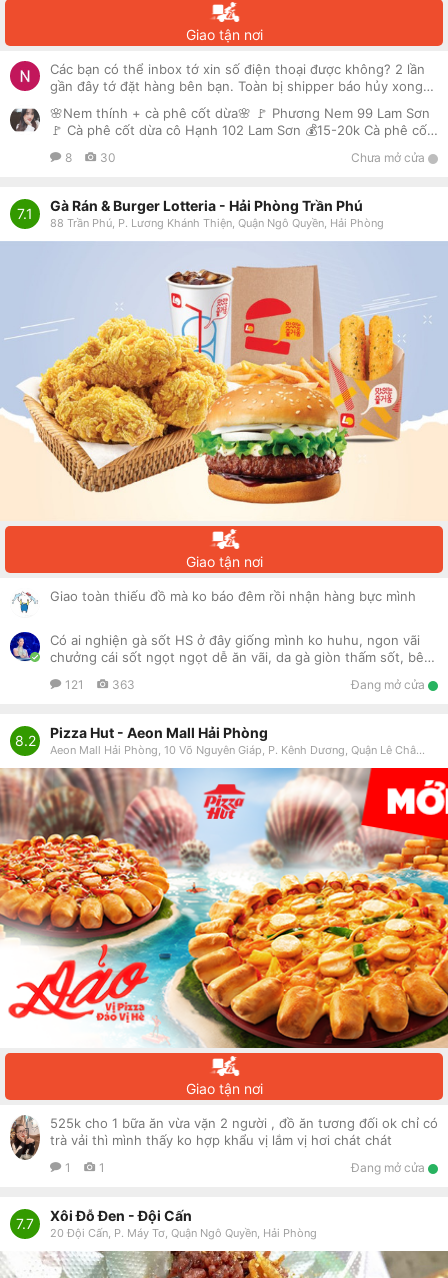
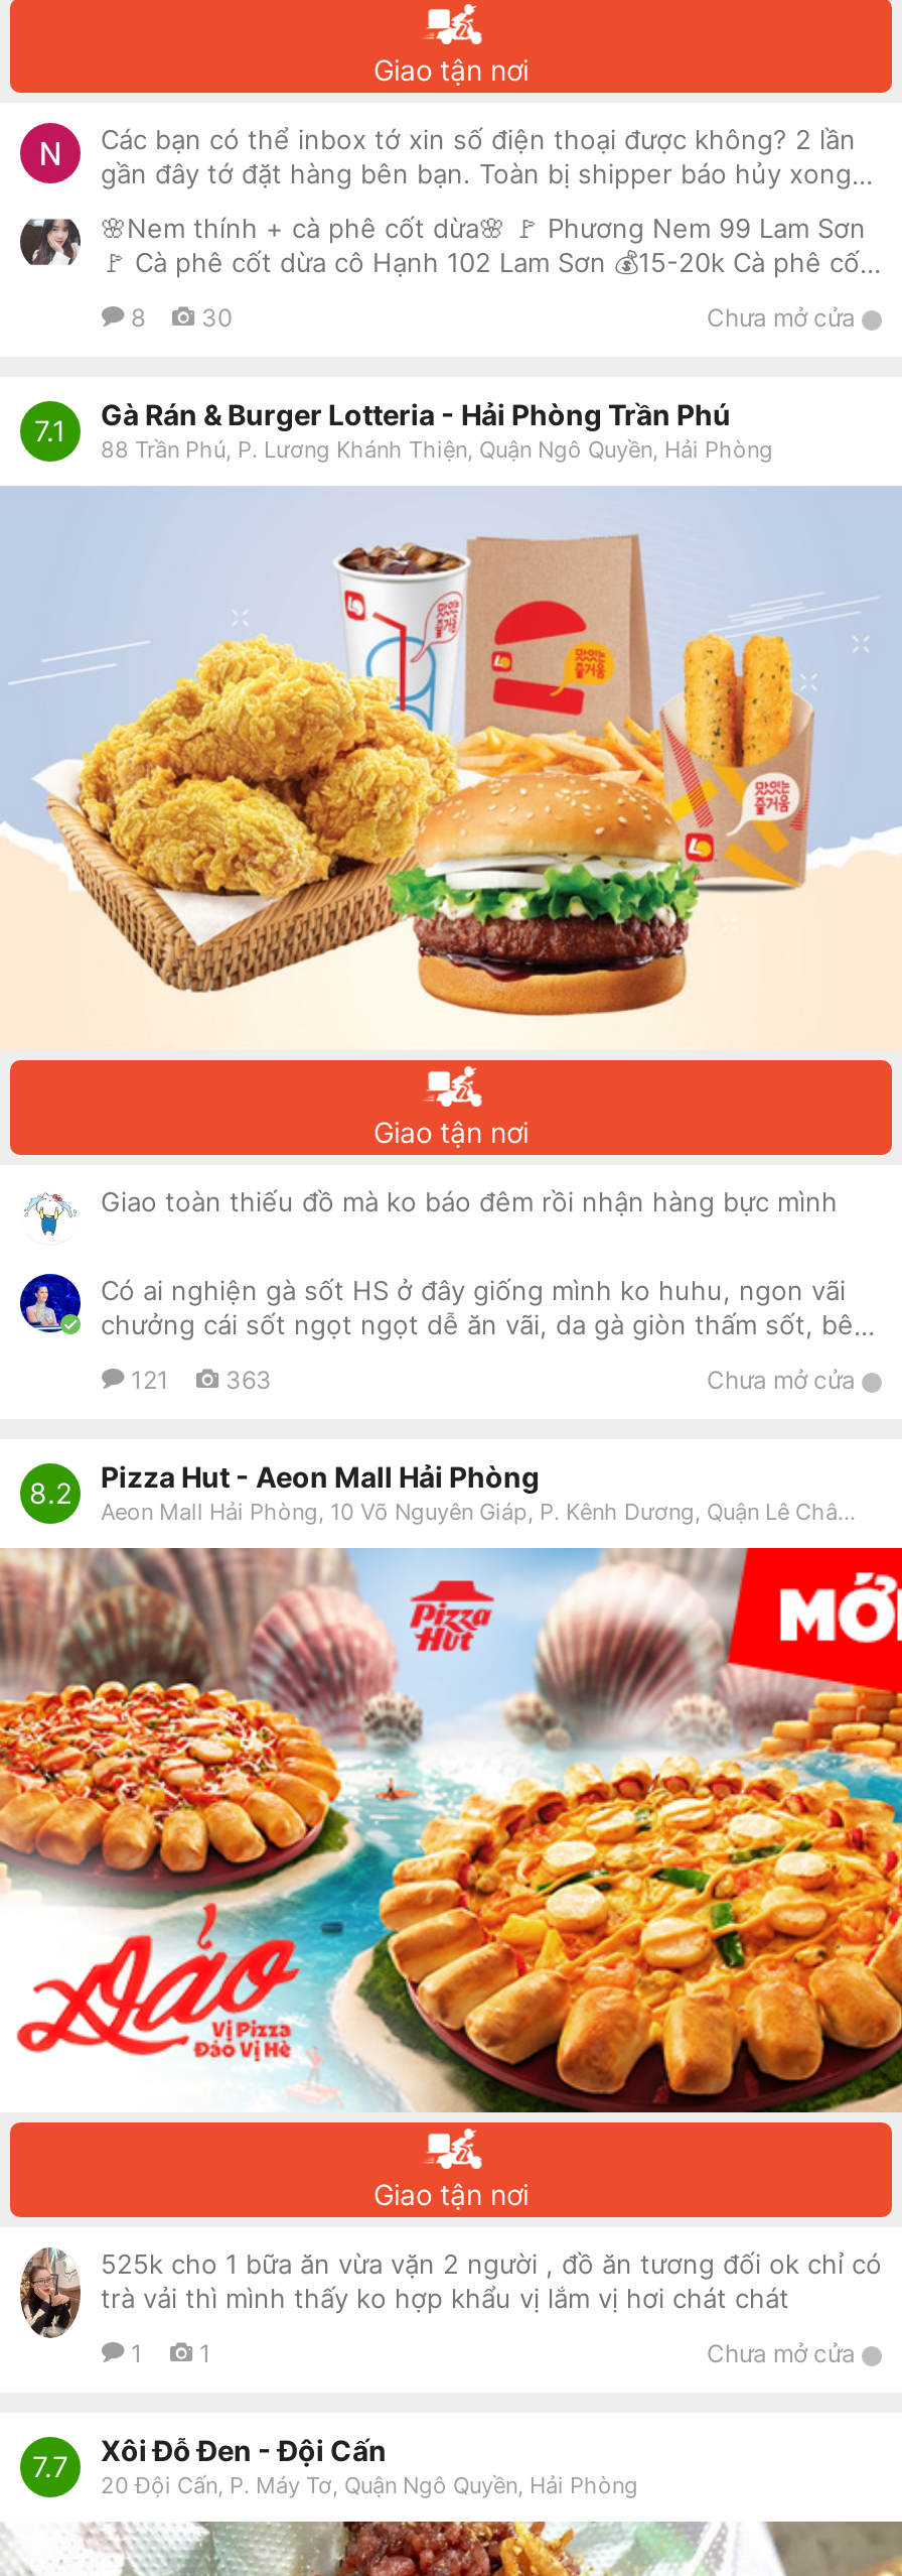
[351,677,428,692] Đang mở cửa -> [707,1365,862,1395] Chưa mở cửa
[351,1160,428,1175] Đang mở cửa -> [707,2339,862,2369] Chưa mở cửa

